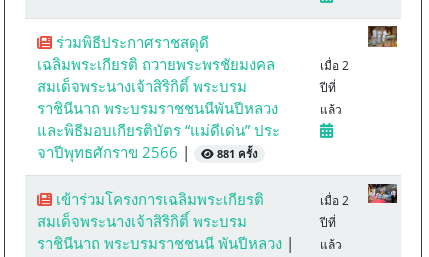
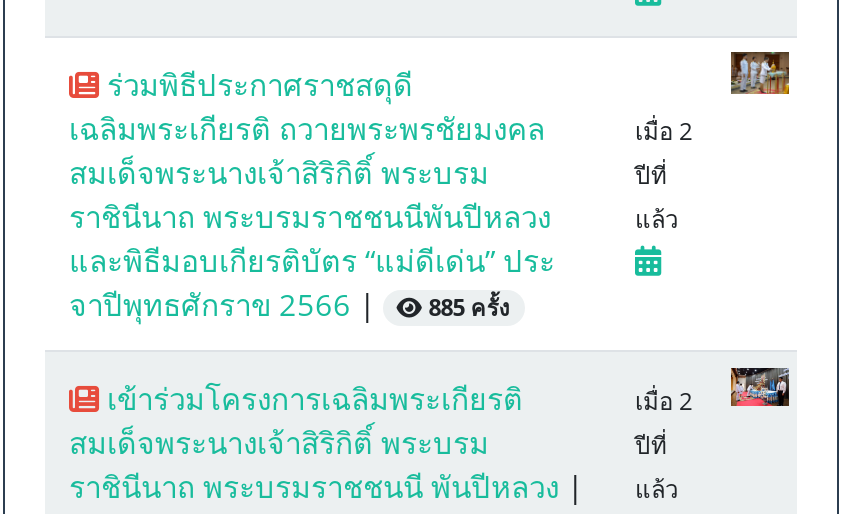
[214,146,258,161] 881 ครั้ง -> [423,292,511,322] 885 ครั้ง

